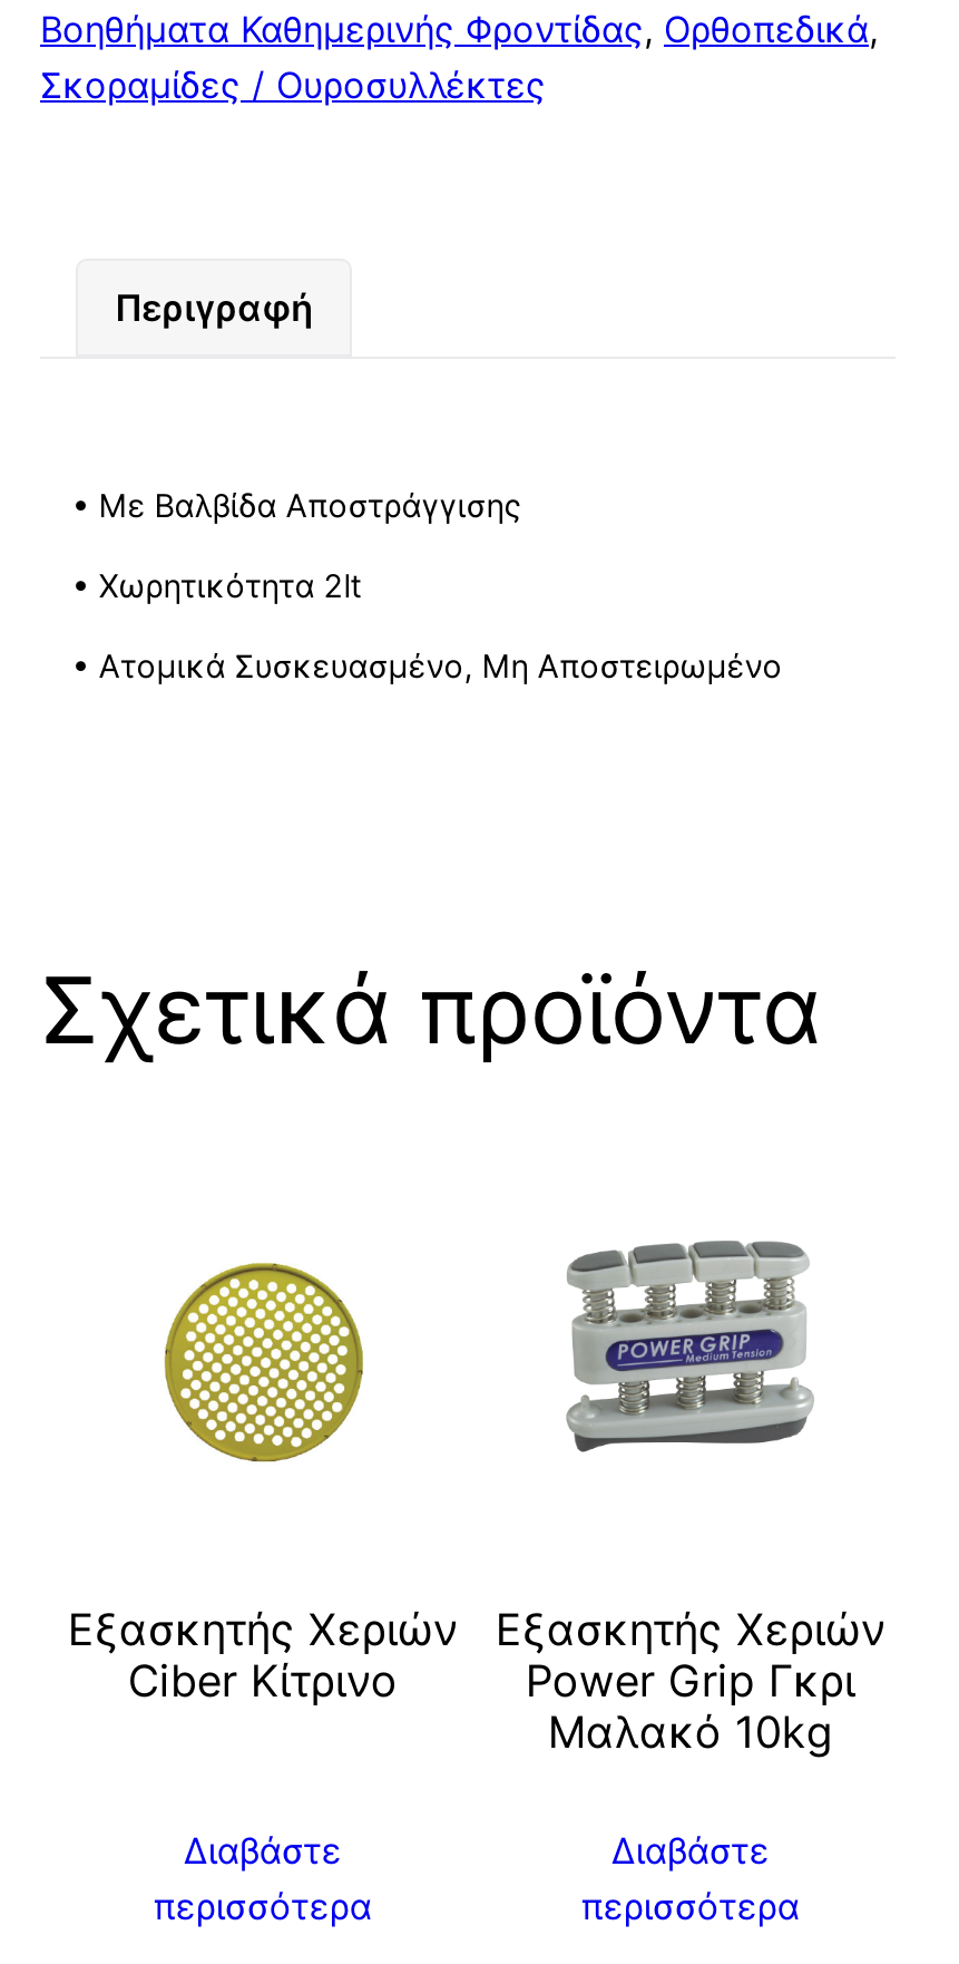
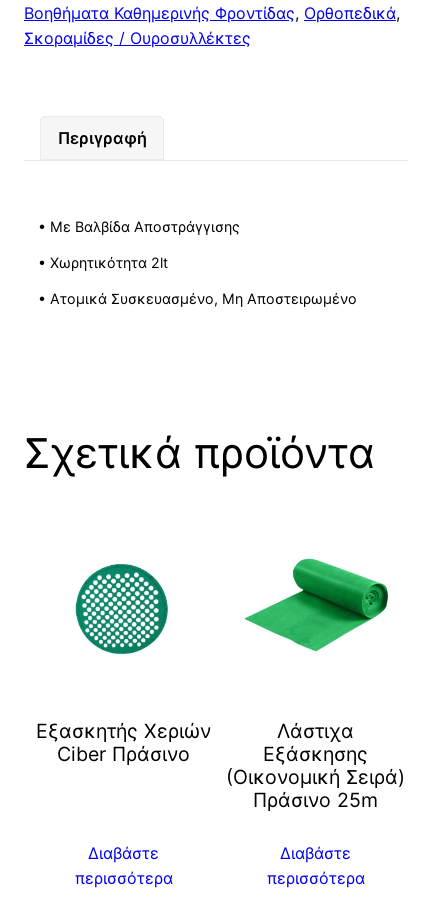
[532,1239,851,1453] [image] -> [244,557,389,652] [image]
[154,1257,365,1465] [image] -> [75,563,169,656] [image]
[495,1603,885,1759] Εξασκητής Χεριών | Power Grip Γκρι | Μαλακό 10kg -> [226,719,405,812] Λάστιχα | Εξάσκησης | (Οικονομική Σειρά) | Πράσινο 25m
[128,1655,397,1708] Ciber Kίτρινο -> [57,742,190,766] Ciber Πράσινο

